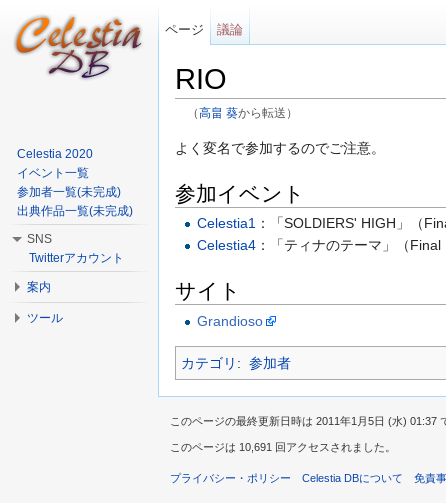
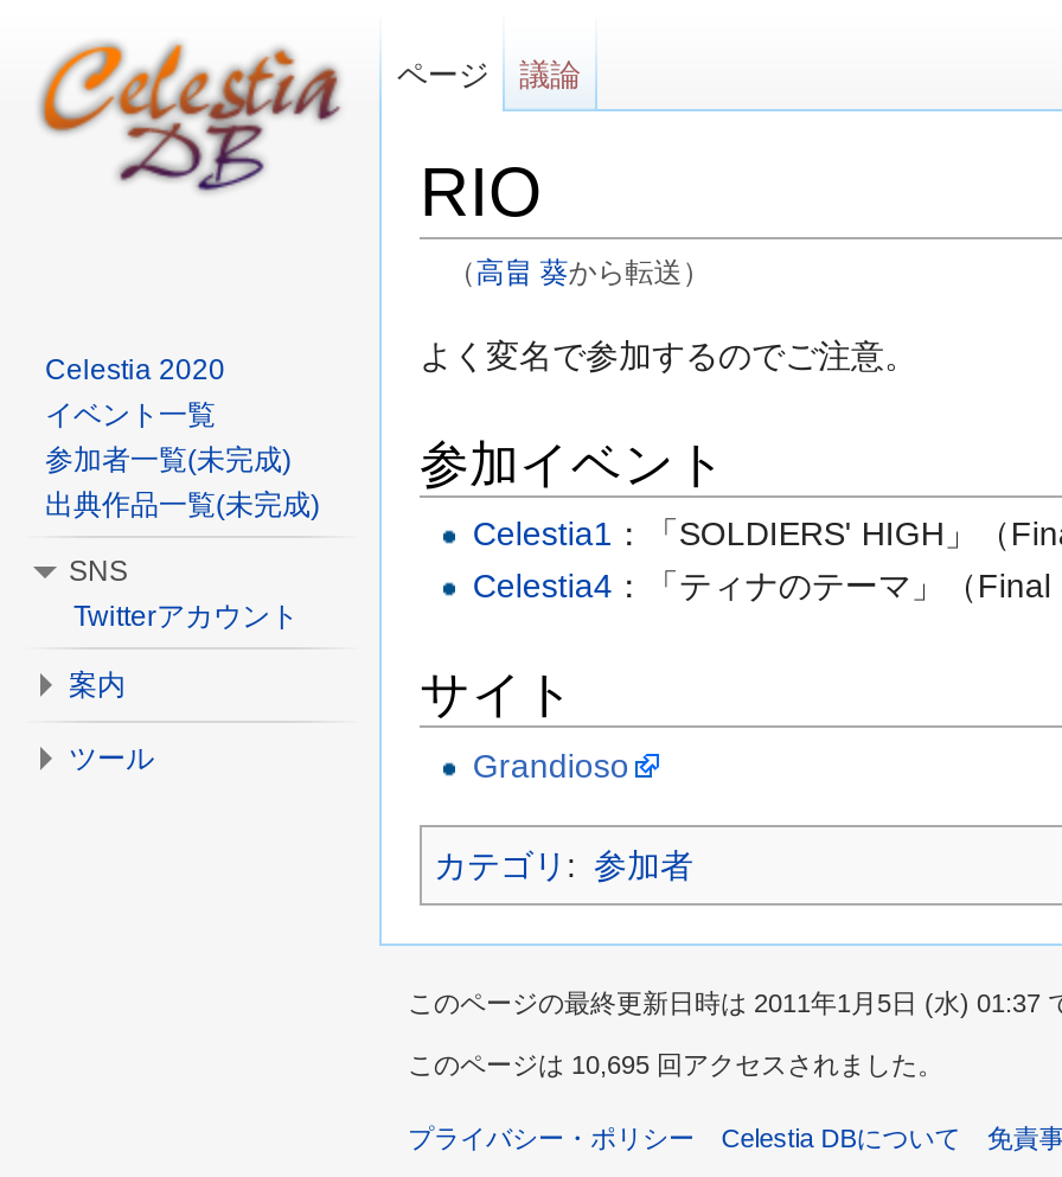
[170,441,396,453] このページは 10,691 回アクセスされました。 -> [408,1051,943,1079] このページは 10,695 回アクセスされました。

